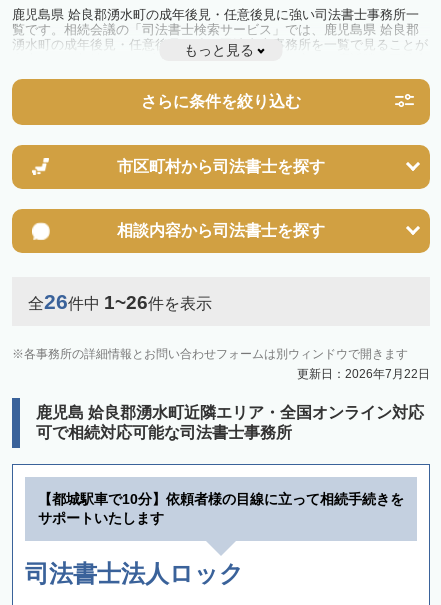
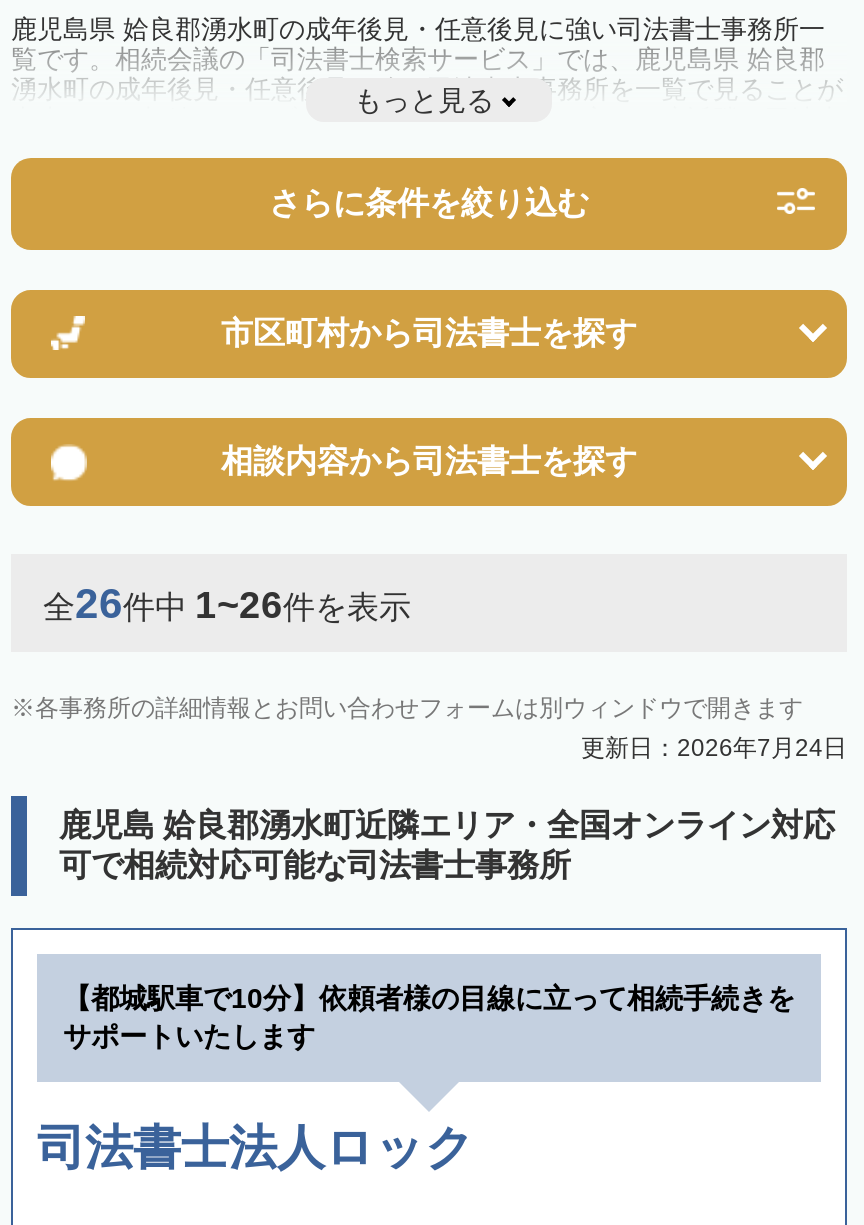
[297,367,430,381] 更新日：2026年7月22日 -> [581,734,847,762] 更新日：2026年7月24日

